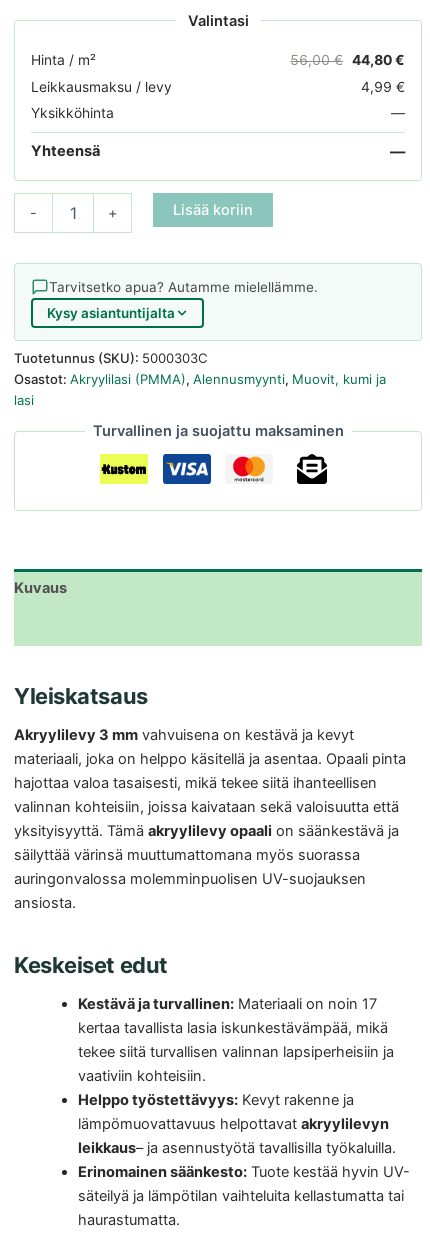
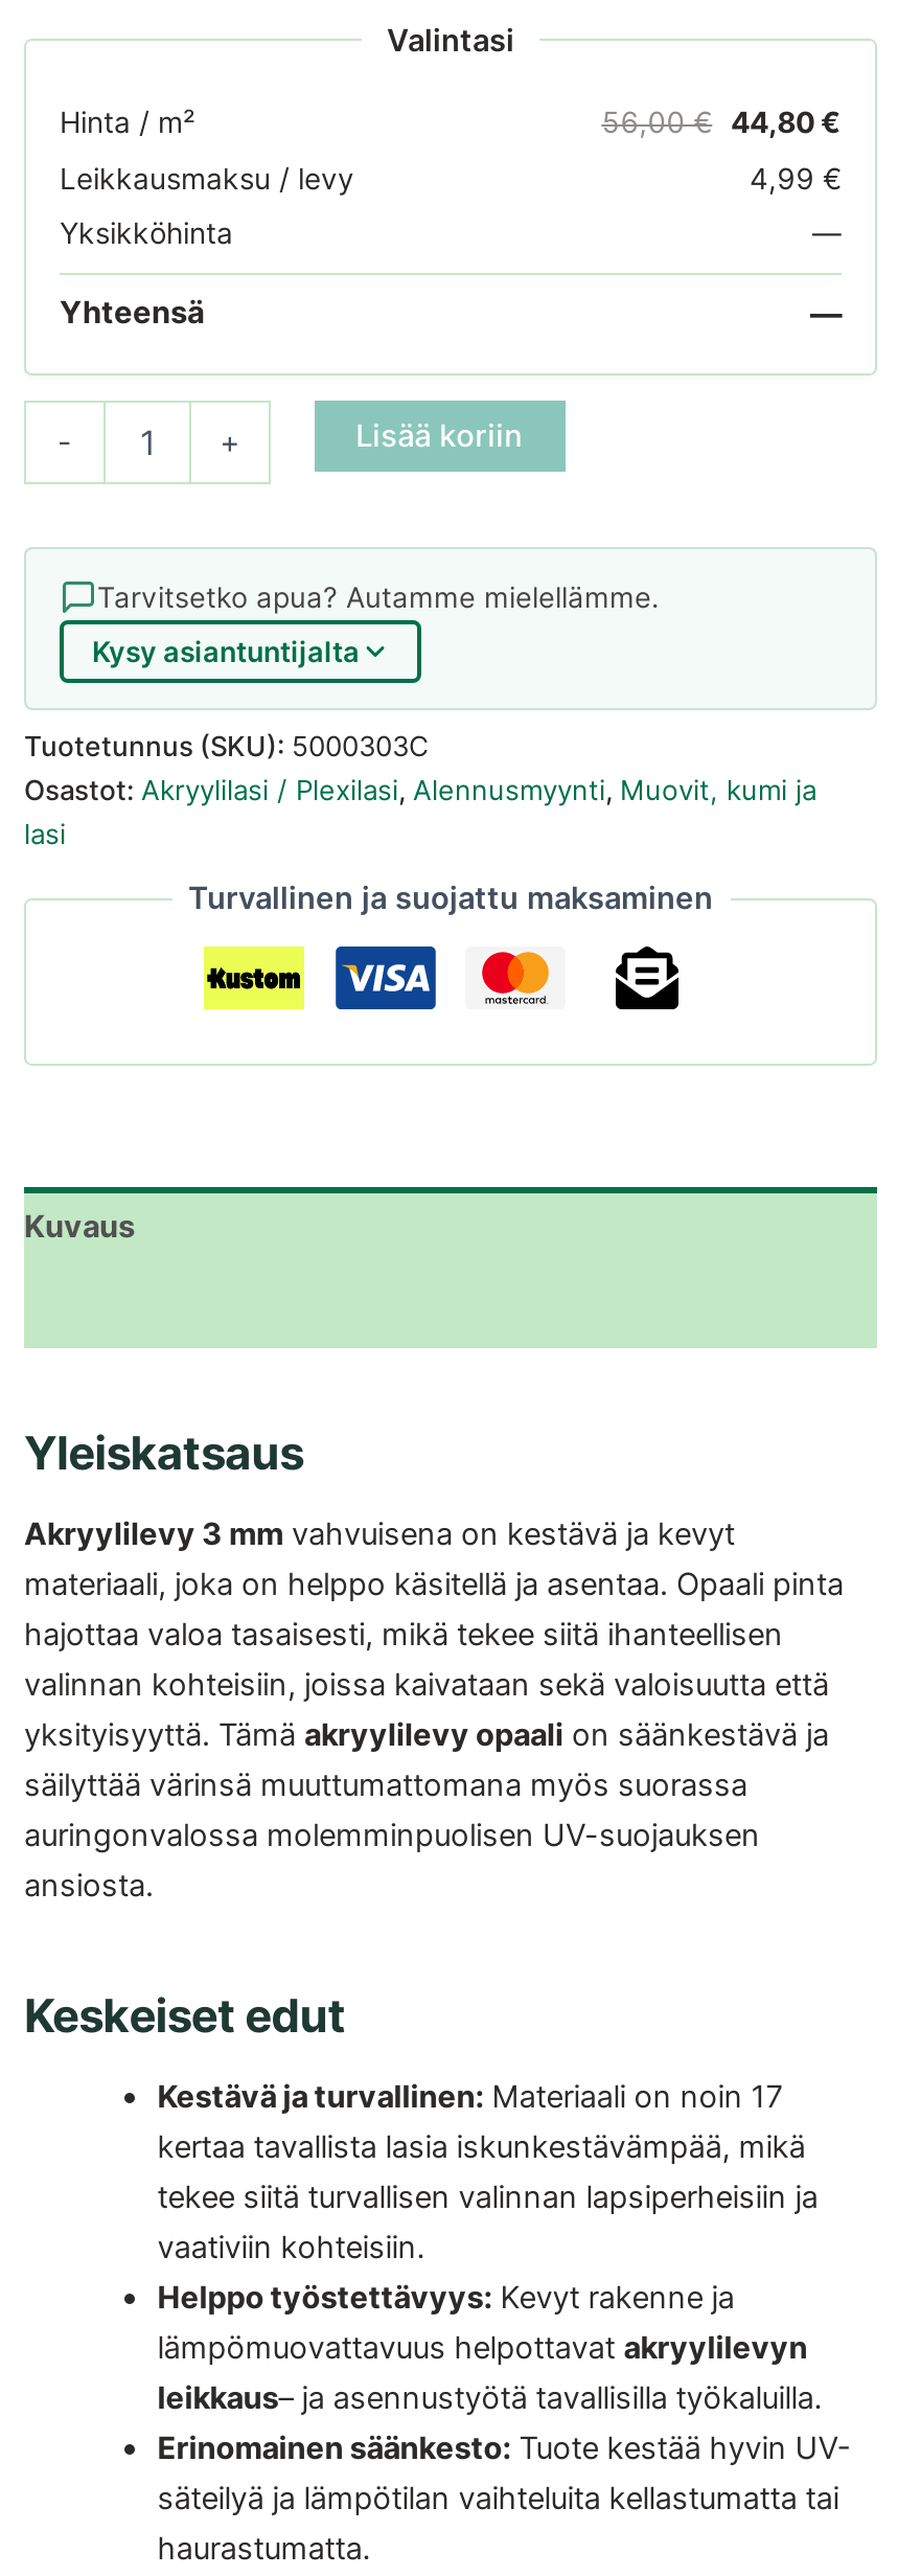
[14,371,386,387] Osastot: Akryylilasi (PMMA), Alennusmyynti, Muovit, kumi ja -> [24,773,816,806] Osastot: Akryylilasi / Plexilasi, Alennusmyynti, Muovit, kumi ja

